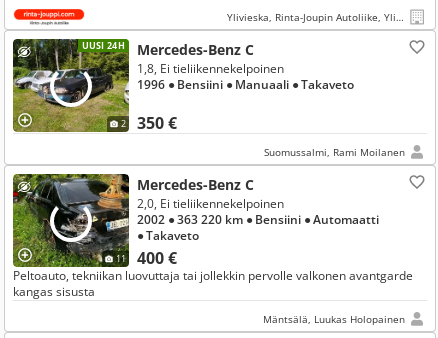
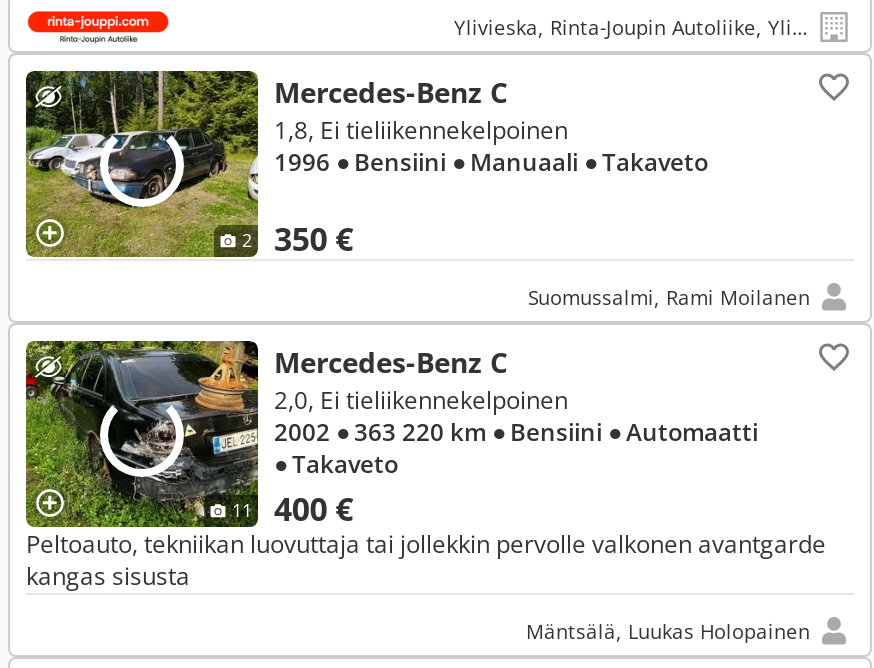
[82,39,125,52] UUSI 24H -> none

